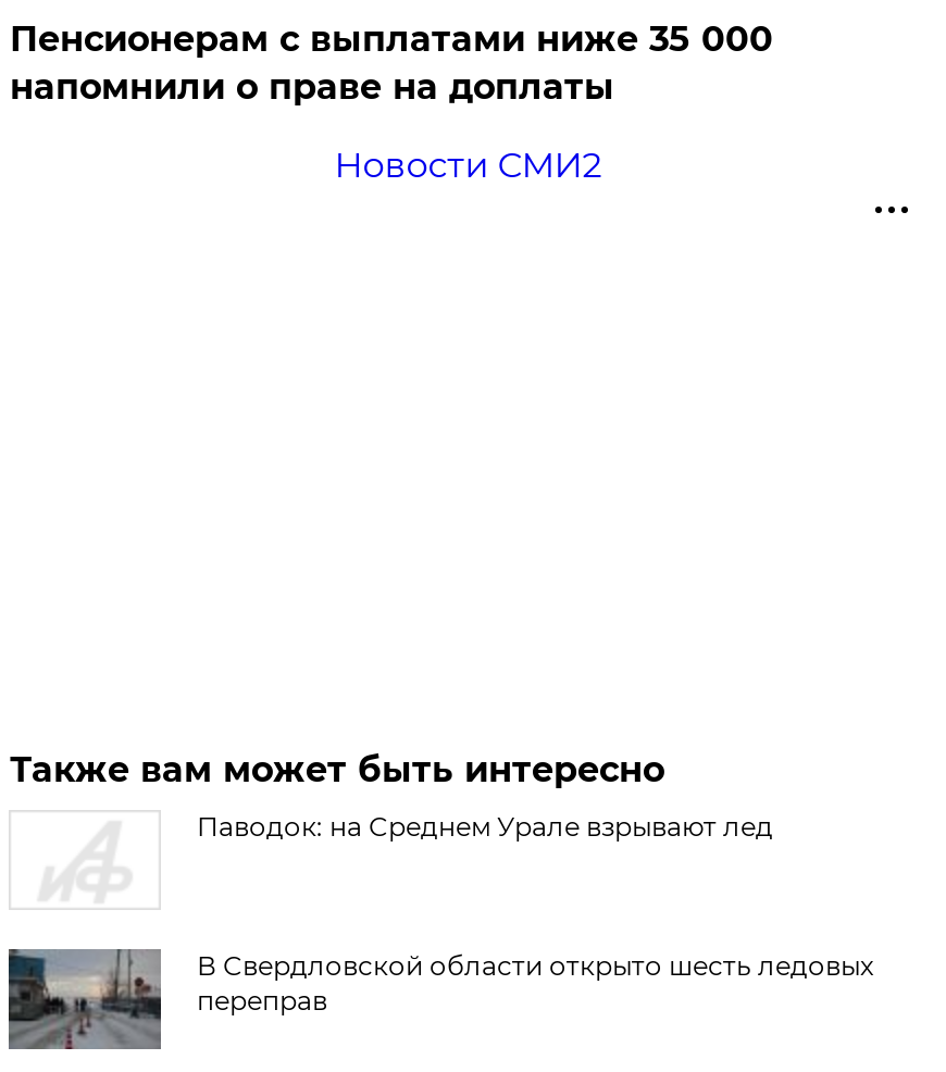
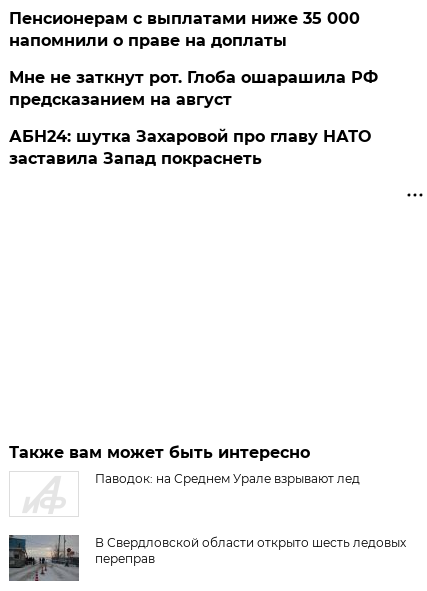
[334,145,602,186] Новости СМИ2 -> [9,68,378,168] Мне не заткнут рот. Глоба ошарашила РФ | предсказанием на август | АБН24: шутка Захаровой про главу НАТО | заставила Запад покраснеть

